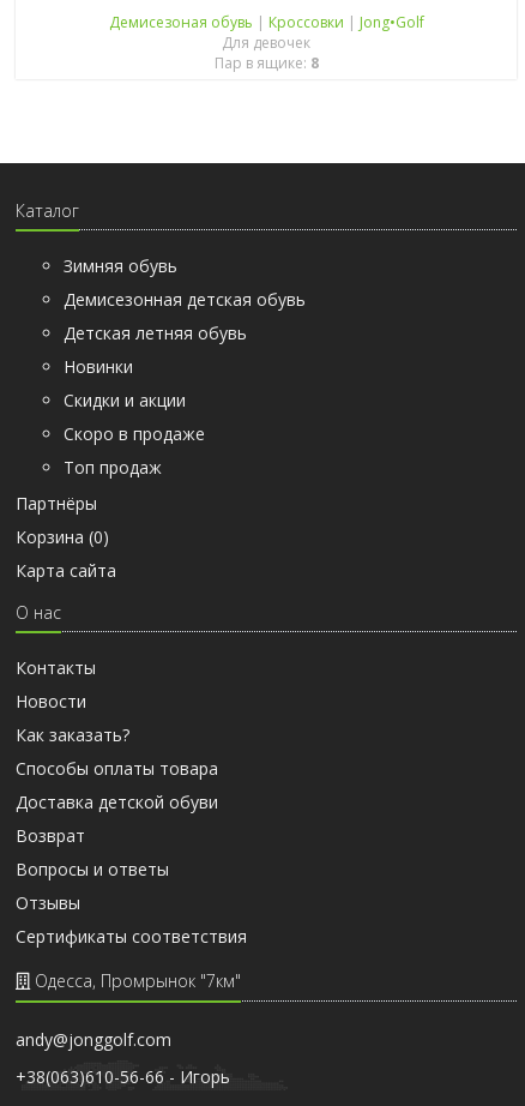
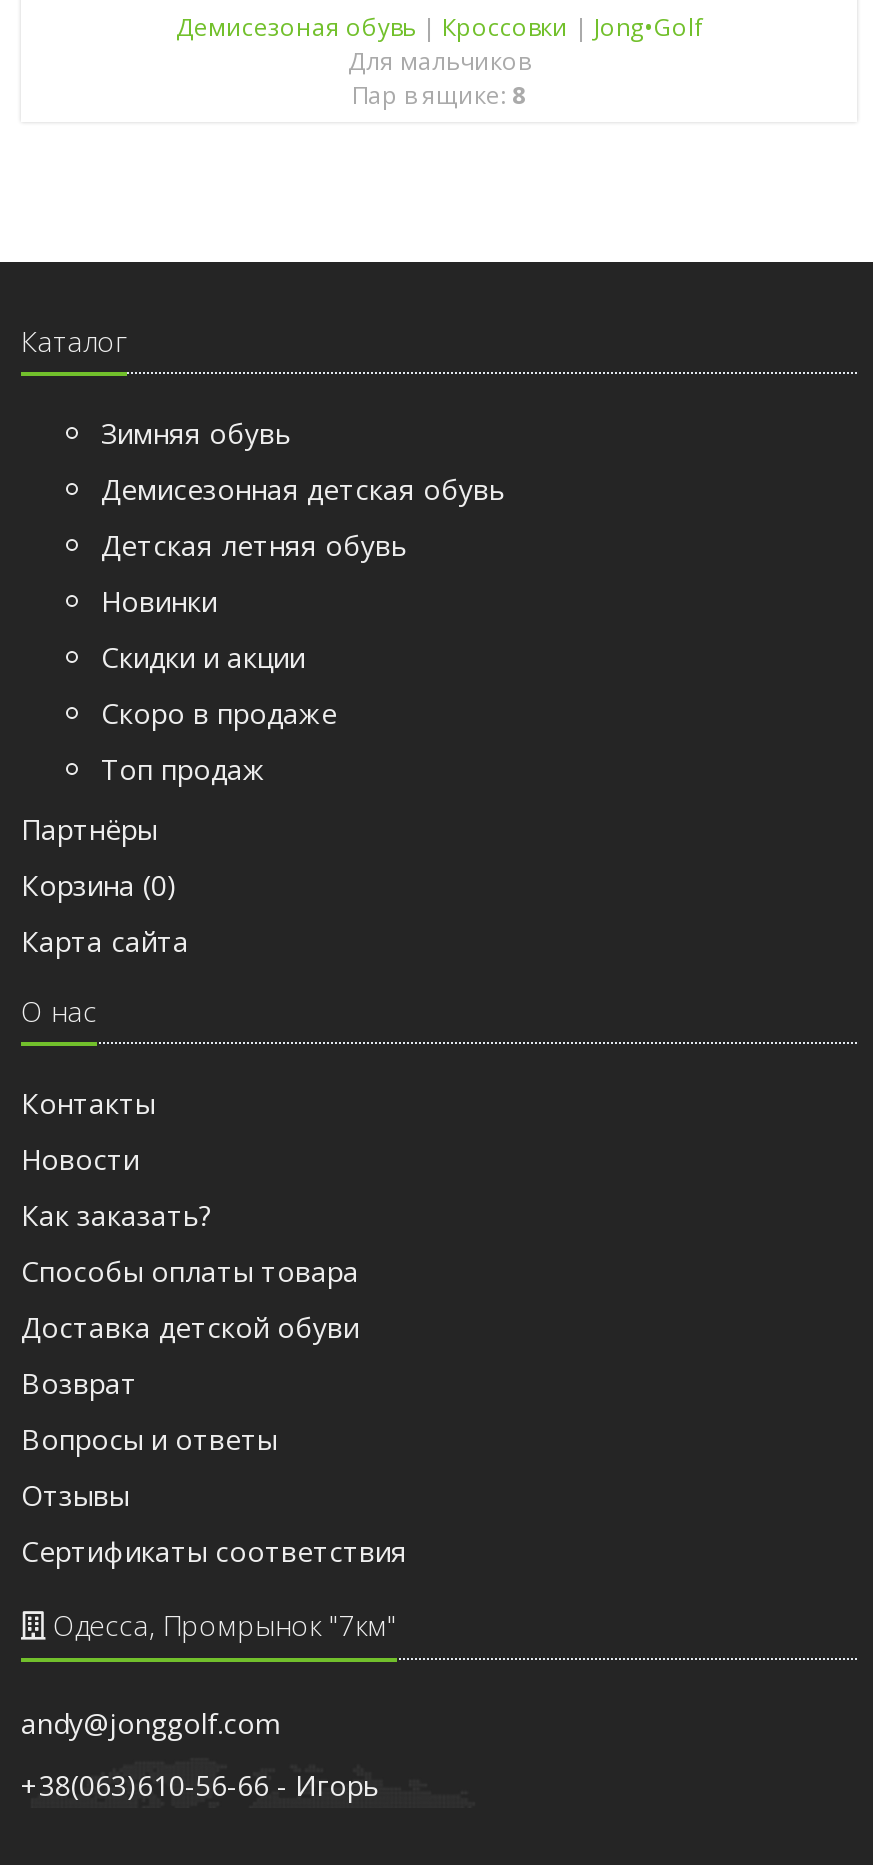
[222,32,310,52] Для девочек -> [348,43,530,77] Для мальчиков

